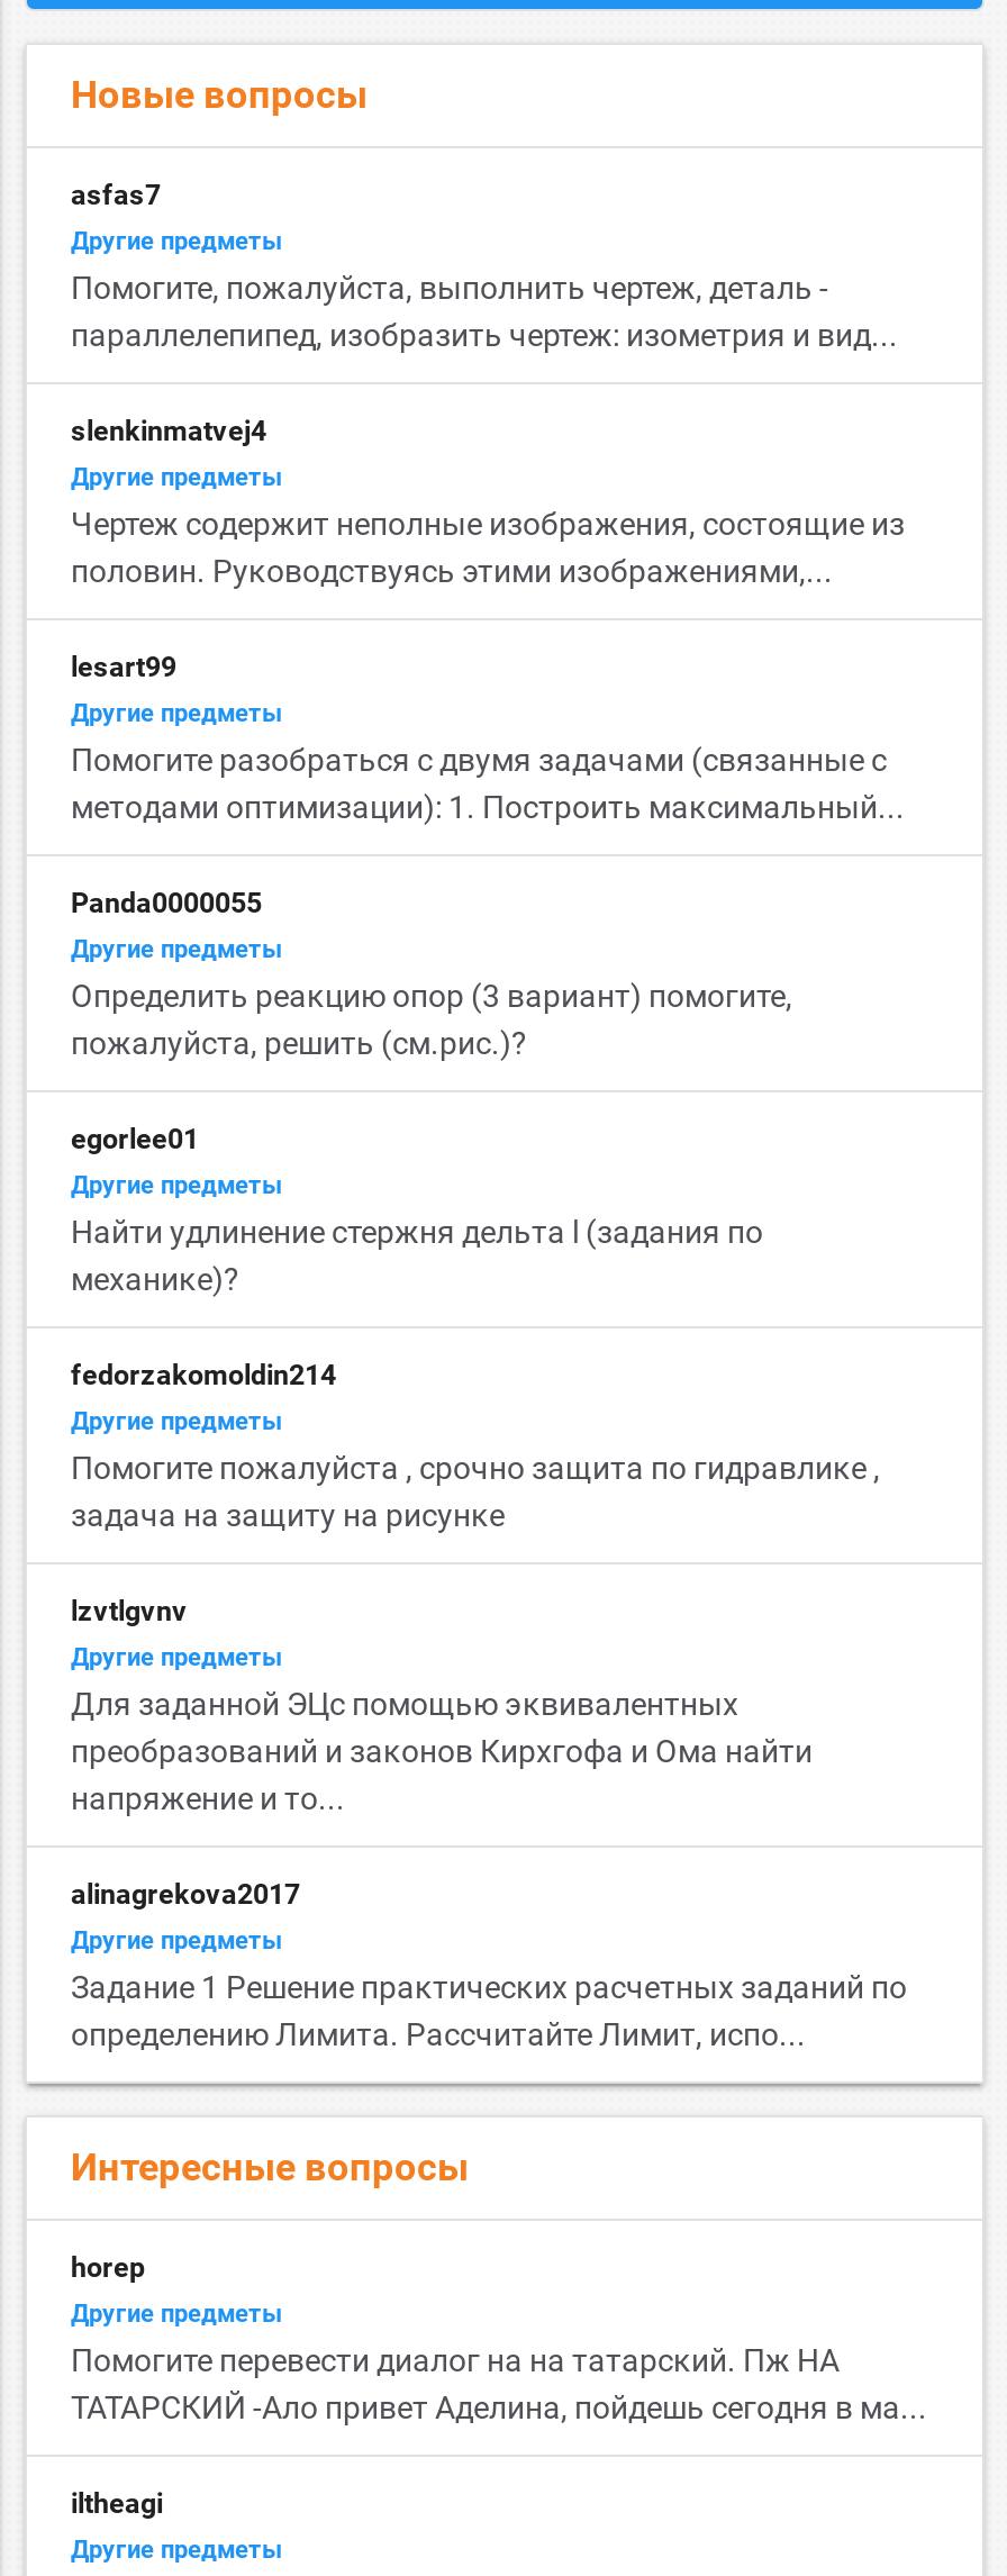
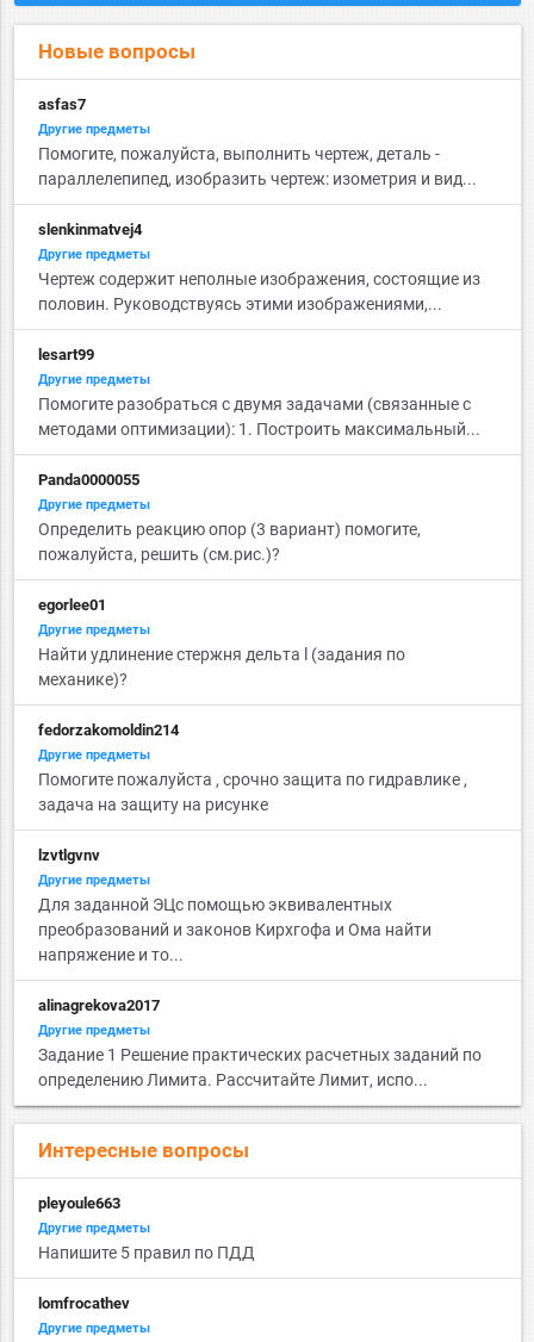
[71,2251,145,2284] horep -> [38,1195,120,1212] pleyoule663
[71,2343,927,2426] Помогите перевести диалог на на татарский. Пж НА | ТАТАРСКИЙ -Ало привет Аделина, пойдешь сегодня в ма... -> [38,1243,254,1263] Напишите 5 правил по ПДД
[71,2487,163,2520] iltheagi -> [38,1295,129,1313] lomfrocathev

